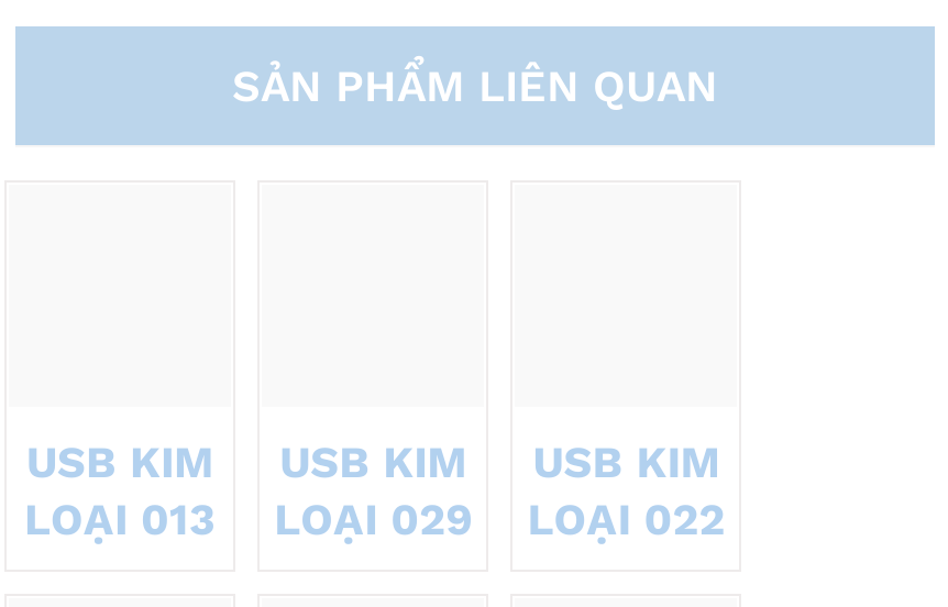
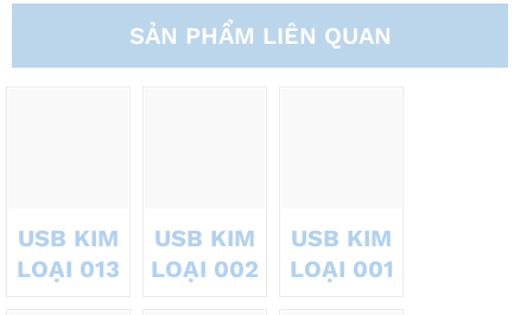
[274,493,472,546] LOẠI 029 -> [151,255,259,283] LOẠI 002
[527,493,725,546] LOẠI 022 -> [289,255,394,283] LOẠI 001

